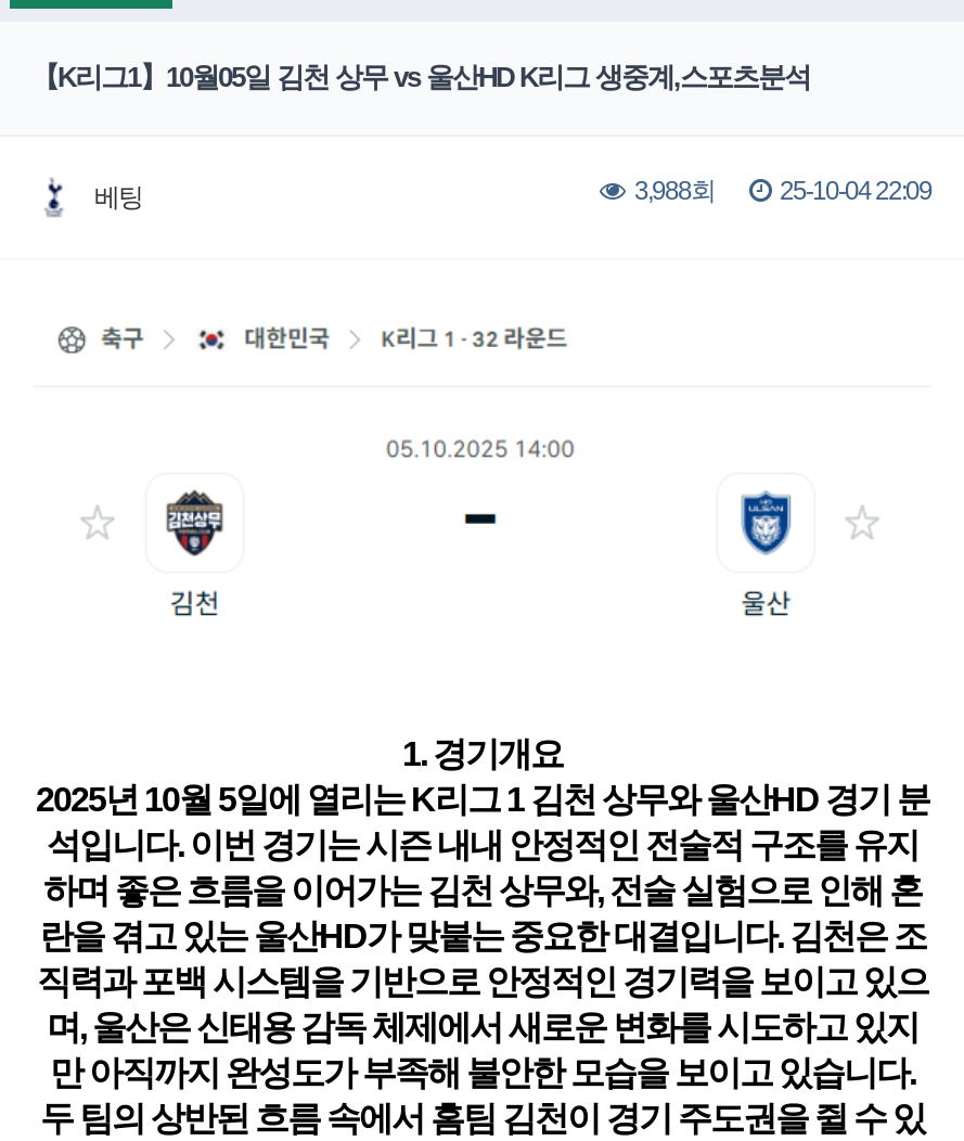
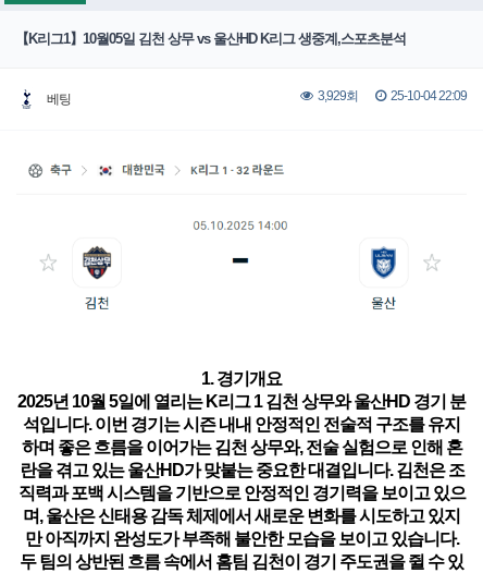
[634,176,715,206] 3,988회 -> [318,88,358,103] 3,929회

